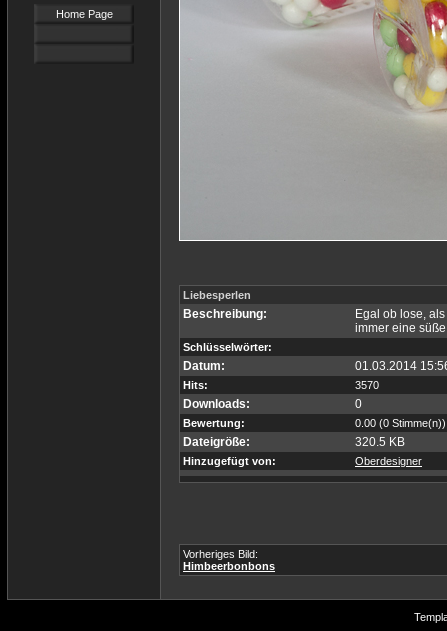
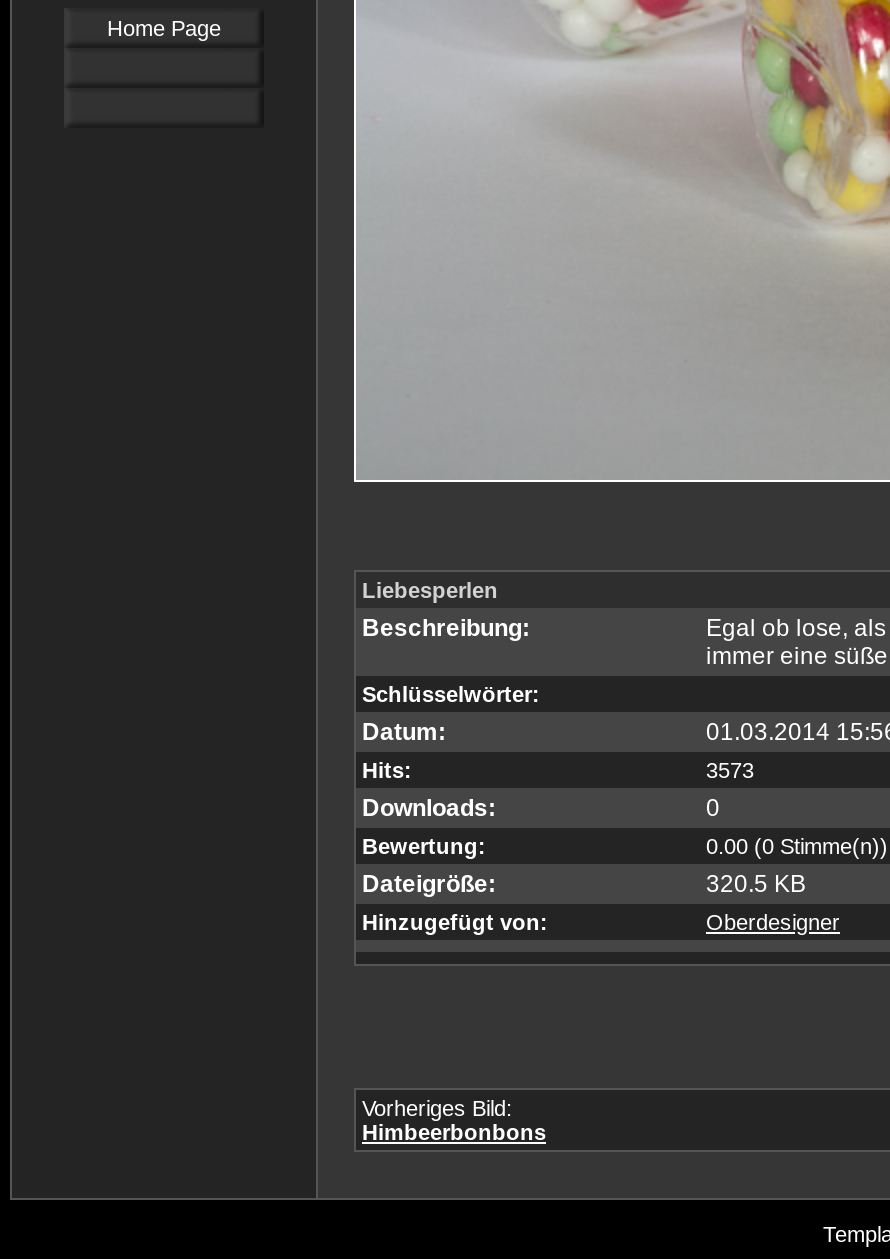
[355,379,379,391] 3570 -> [706,758,754,782] 3573

